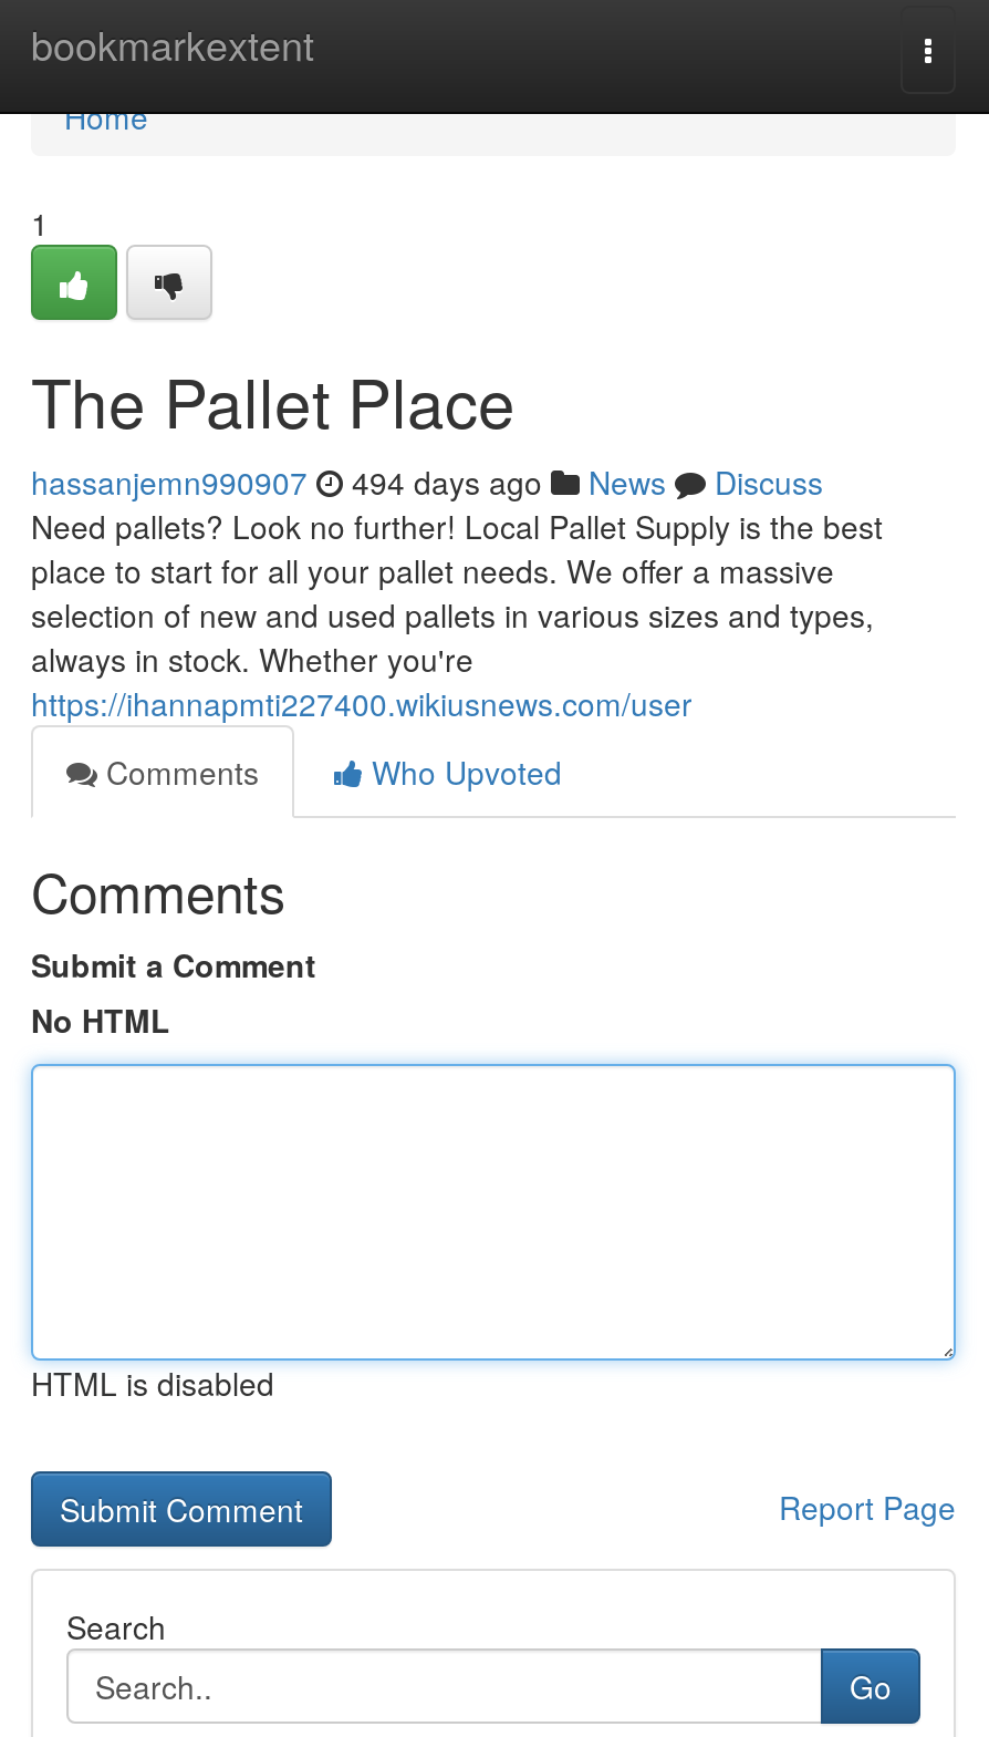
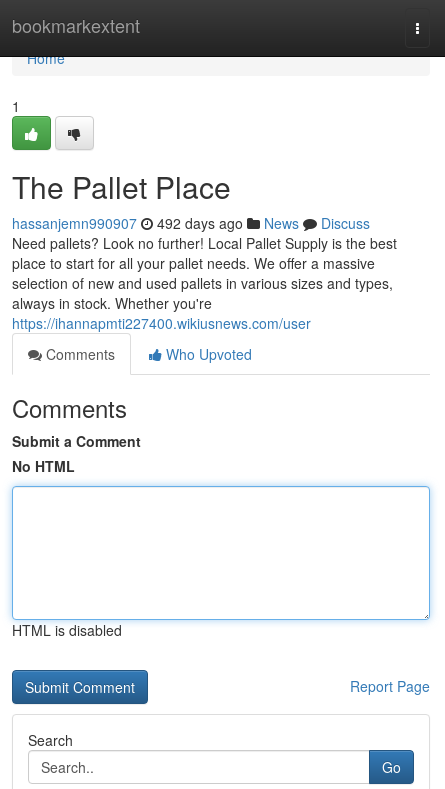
[31,459,823,504] hassanjemn990907 494 days ago News Discuss -> [12,213,370,233] hassanjemn990907 492 days ago News Discuss

